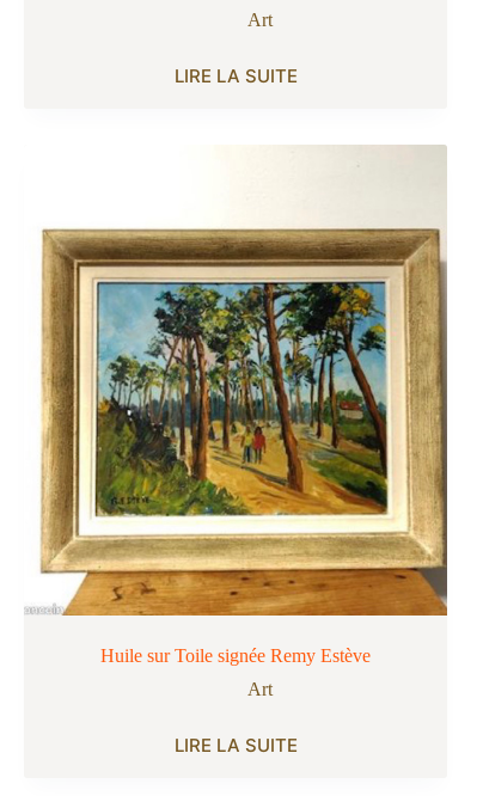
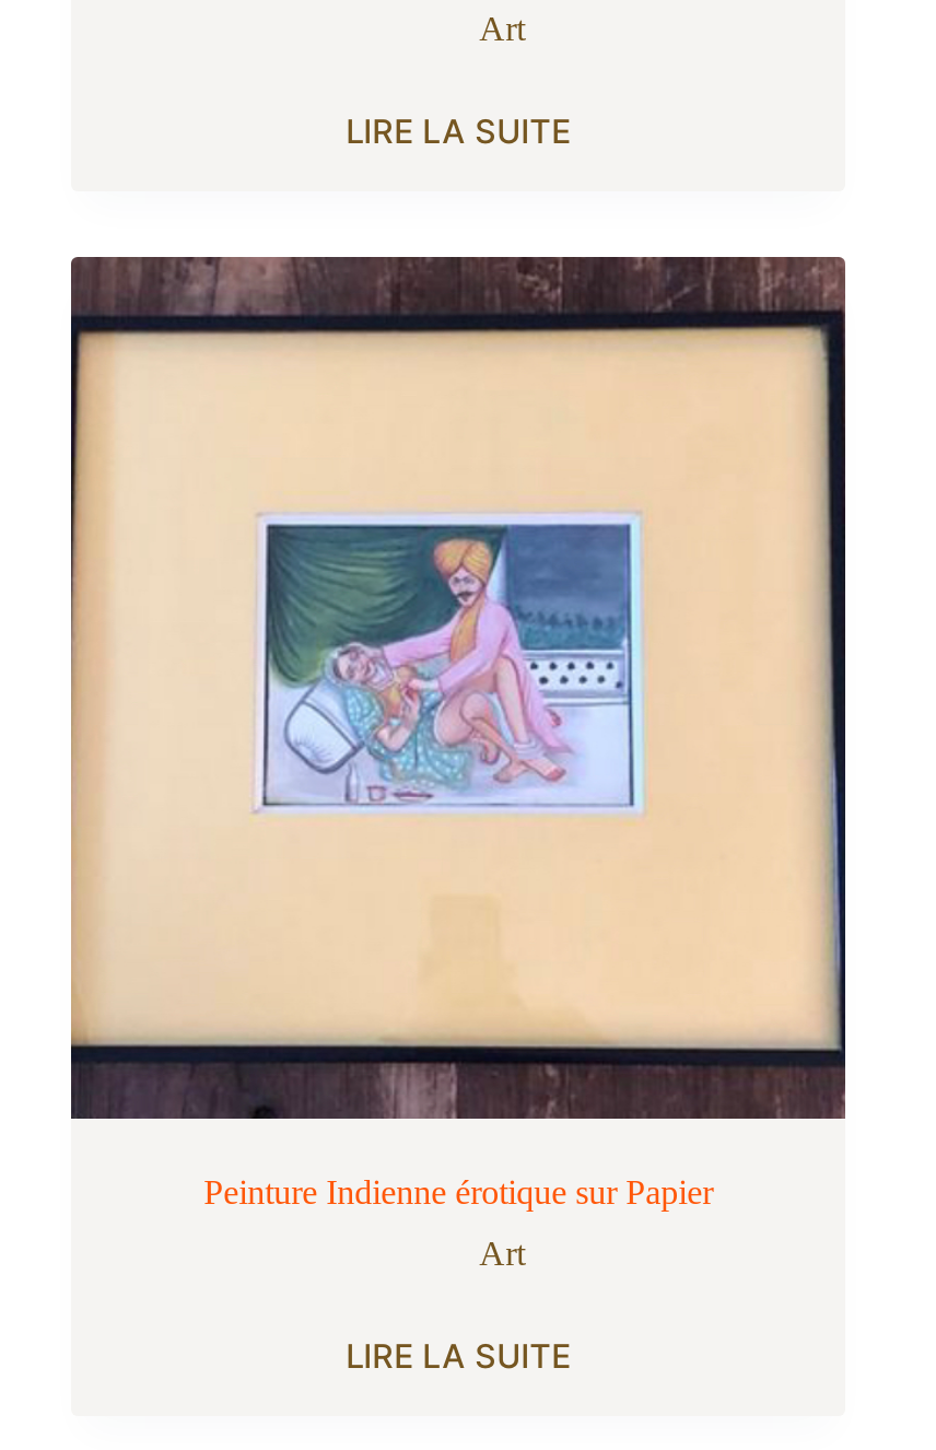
[24,145,448,666] [image] | Huile sur Toile signée Remy Estève -> [69,255,847,1211] [image] | Peinture Indienne érotique sur Papier

